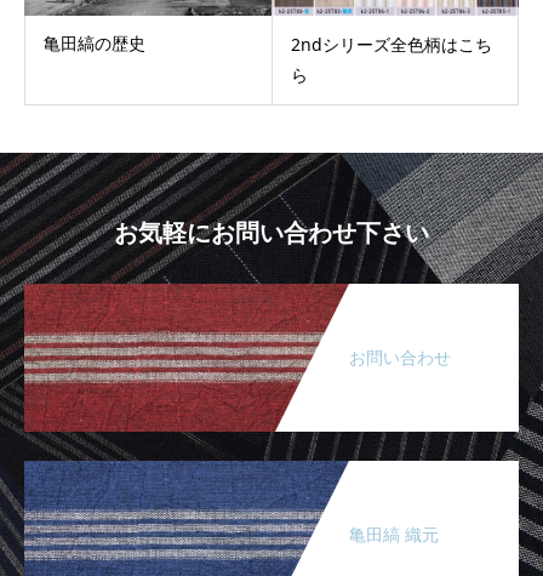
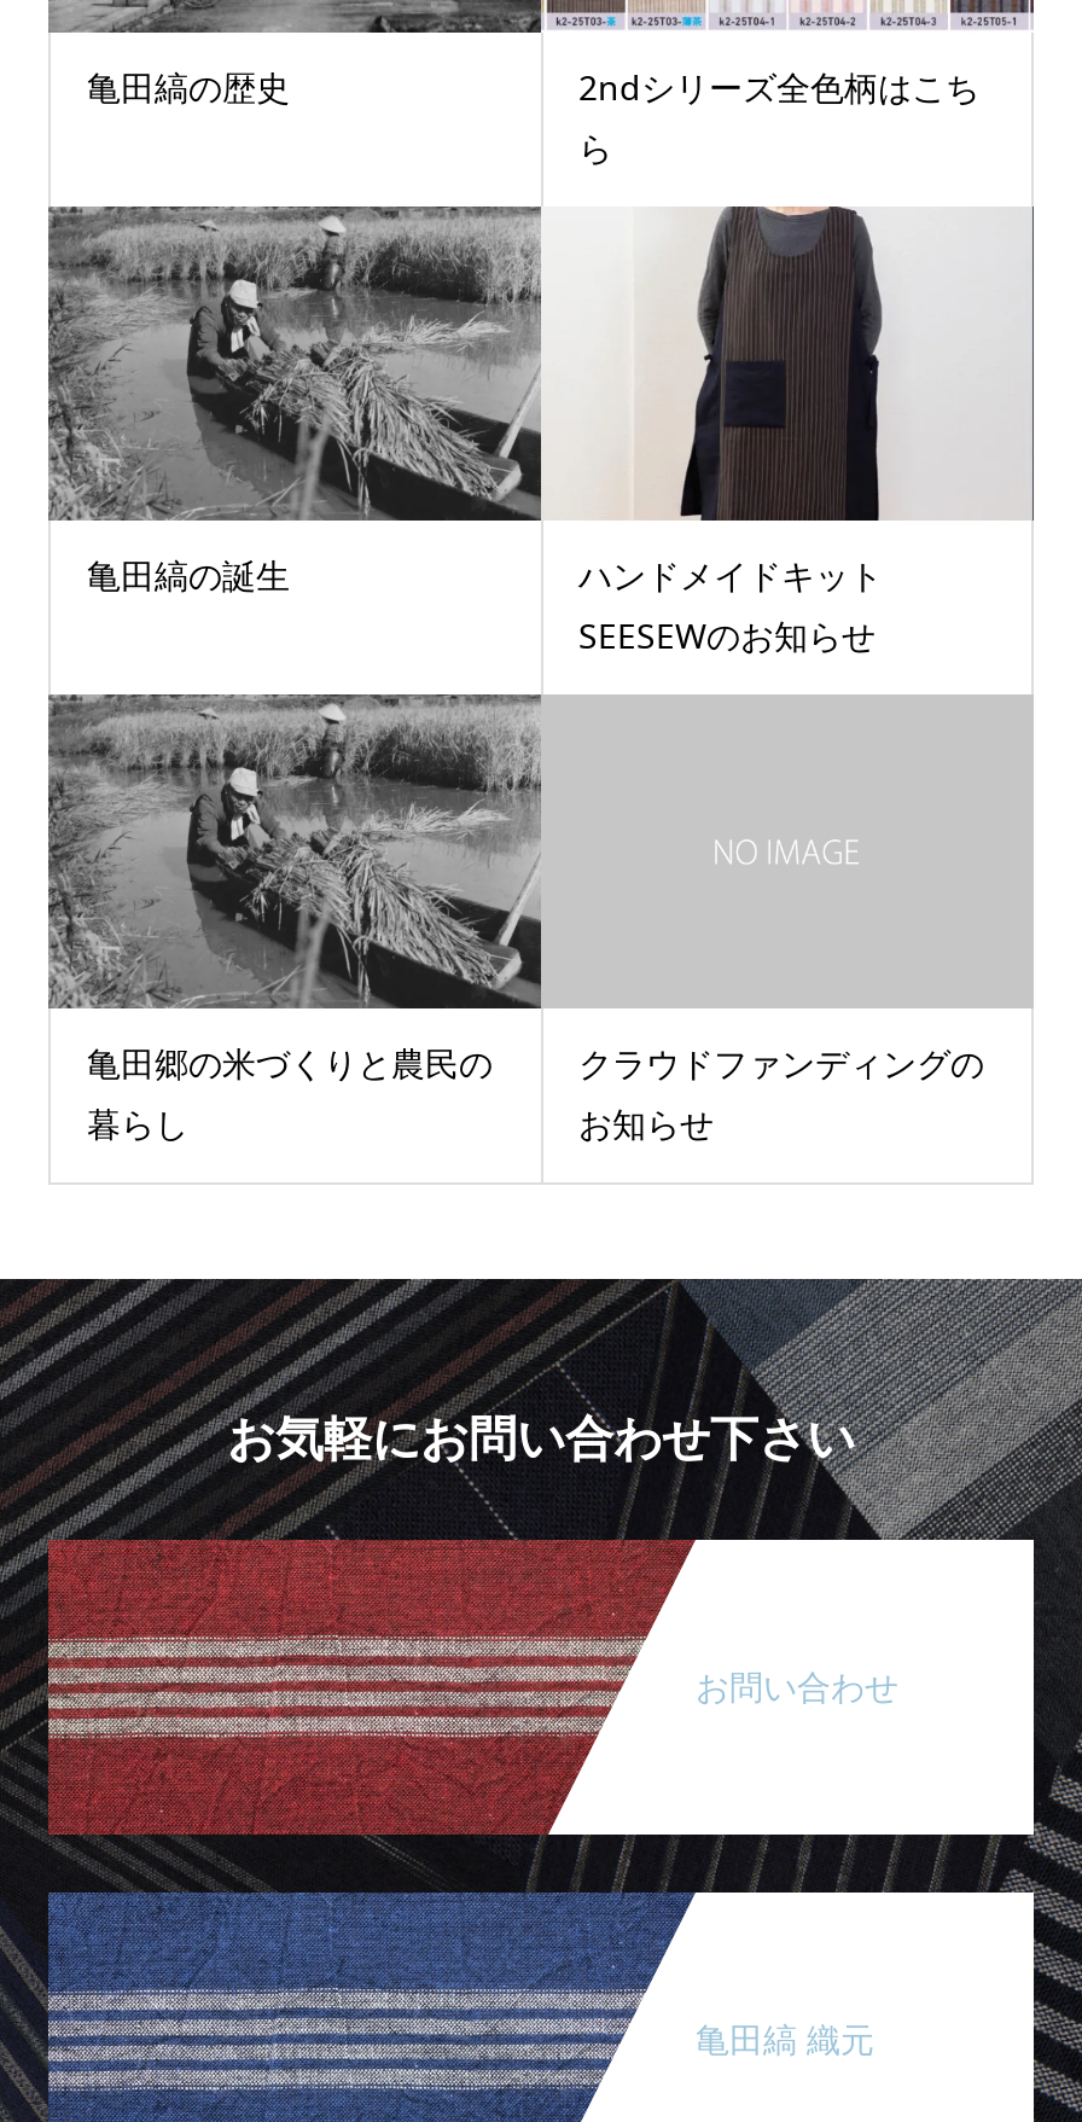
none -> [48,205,1034,1010] [image] | 亀田縞の誕生 | ハンドメイドキット | SEESEWのお知らせ
none -> [87,1039,493,1145] 亀田郷の米づくりと農民の | 暮らし
none -> [578,1039,984,1145] クラウドファンディングの | お知らせ

